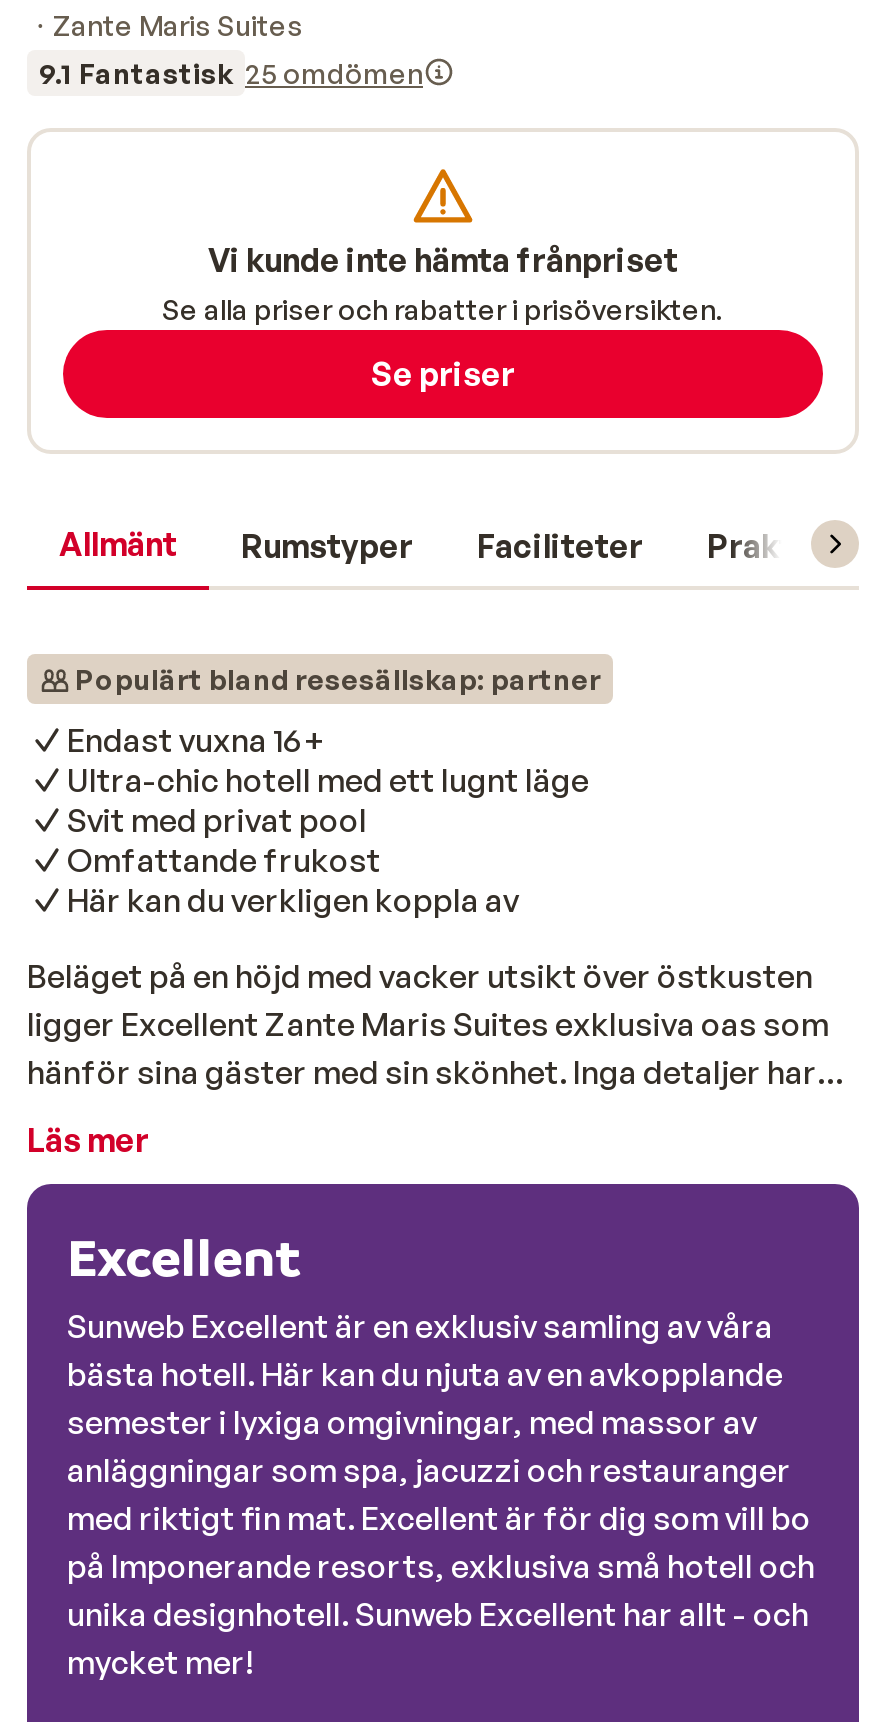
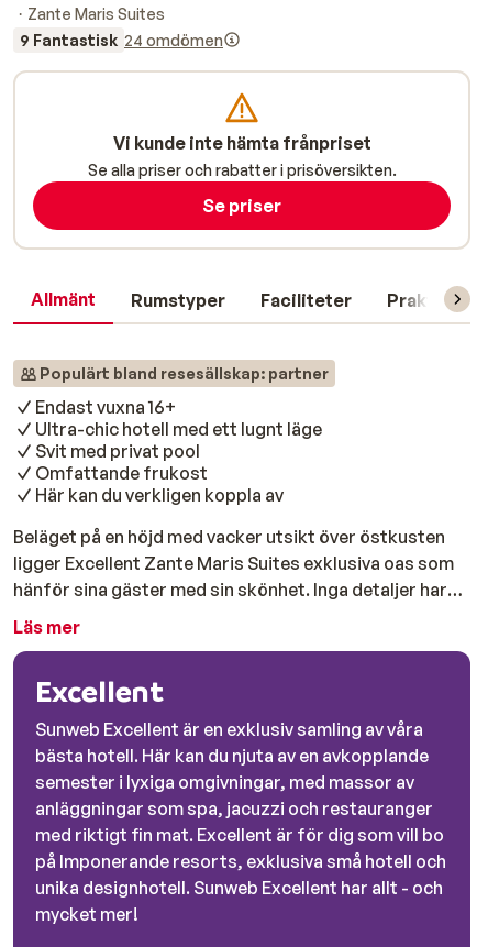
[39,55,423,89] 9.1 Fantastisk 25 omdömen -> [20,30,223,49] 9 Fantastisk 24 omdömen

